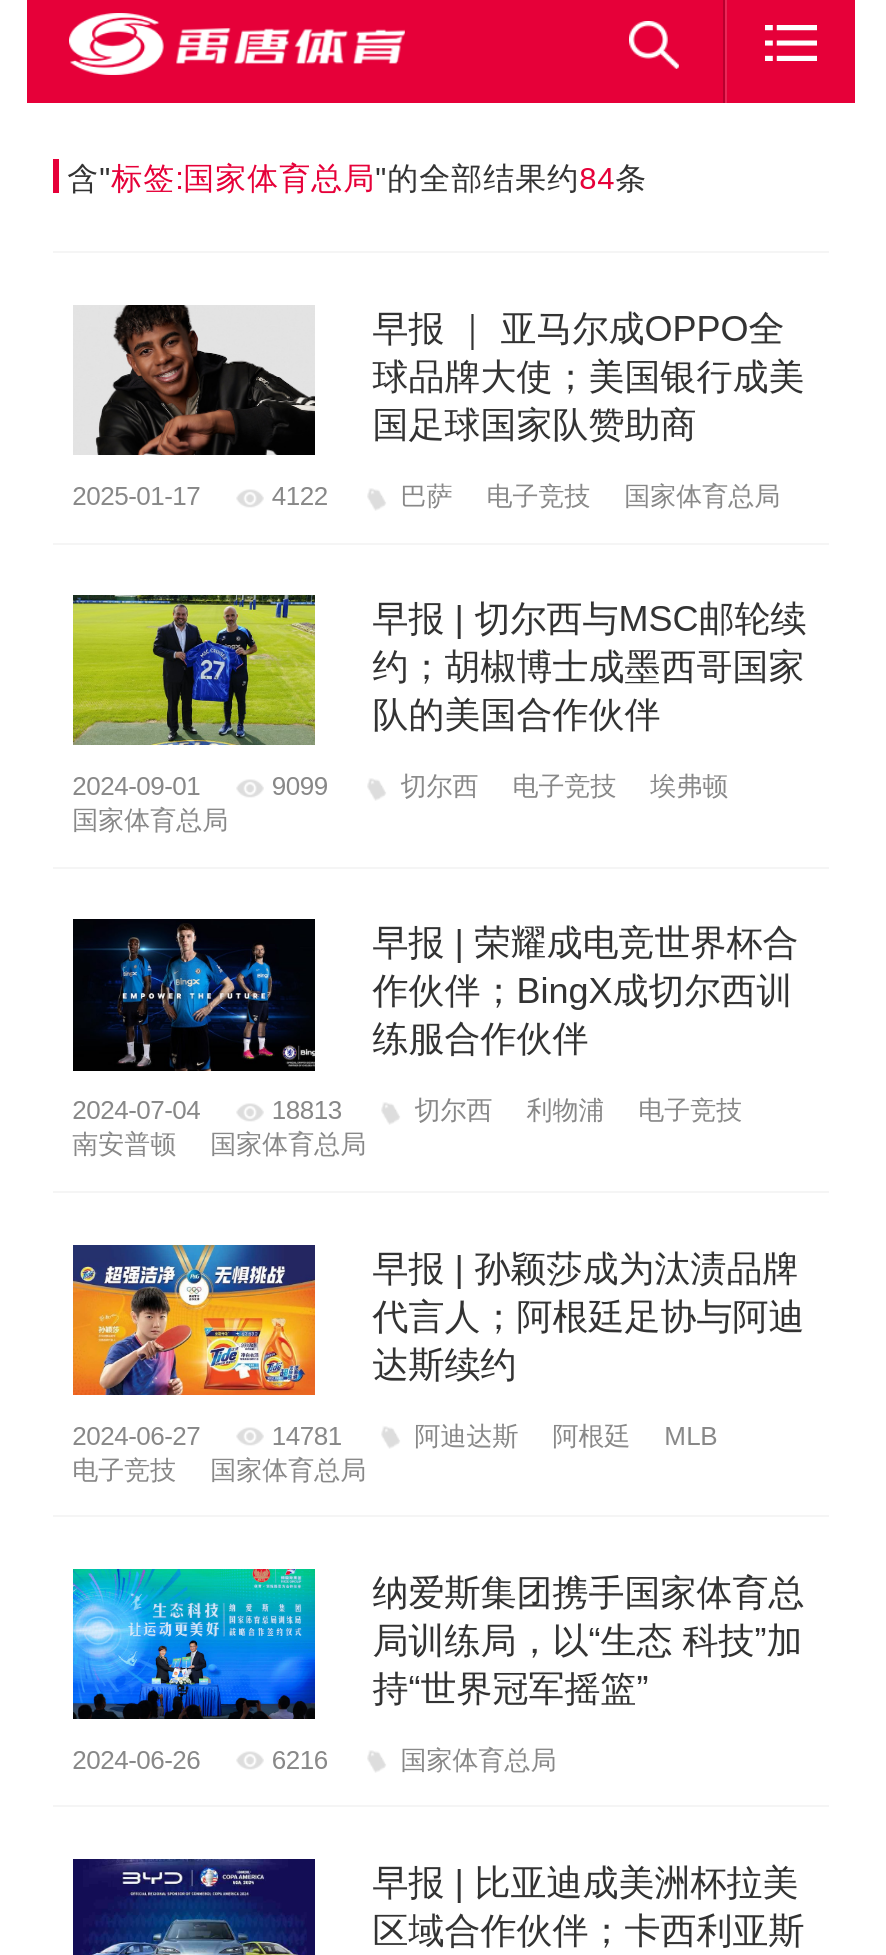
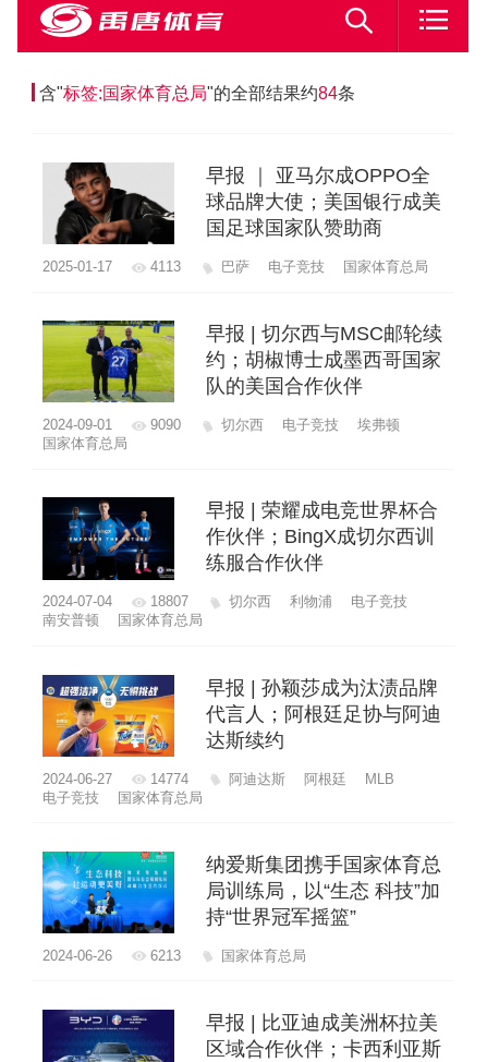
[272,482,328,512] 4122 -> [151,259,181,275] 4113
[272,772,328,802] 9099 -> [151,417,181,433] 9090
[272,1096,342,1126] 18813 -> [151,594,189,610] 18807
[272,1420,342,1450] 14781 -> [151,770,189,787] 14774
[272,1744,328,1774] 6216 -> [151,947,181,963] 6213

